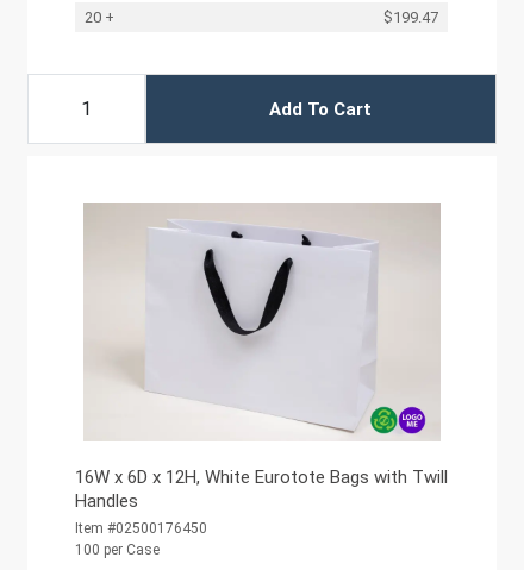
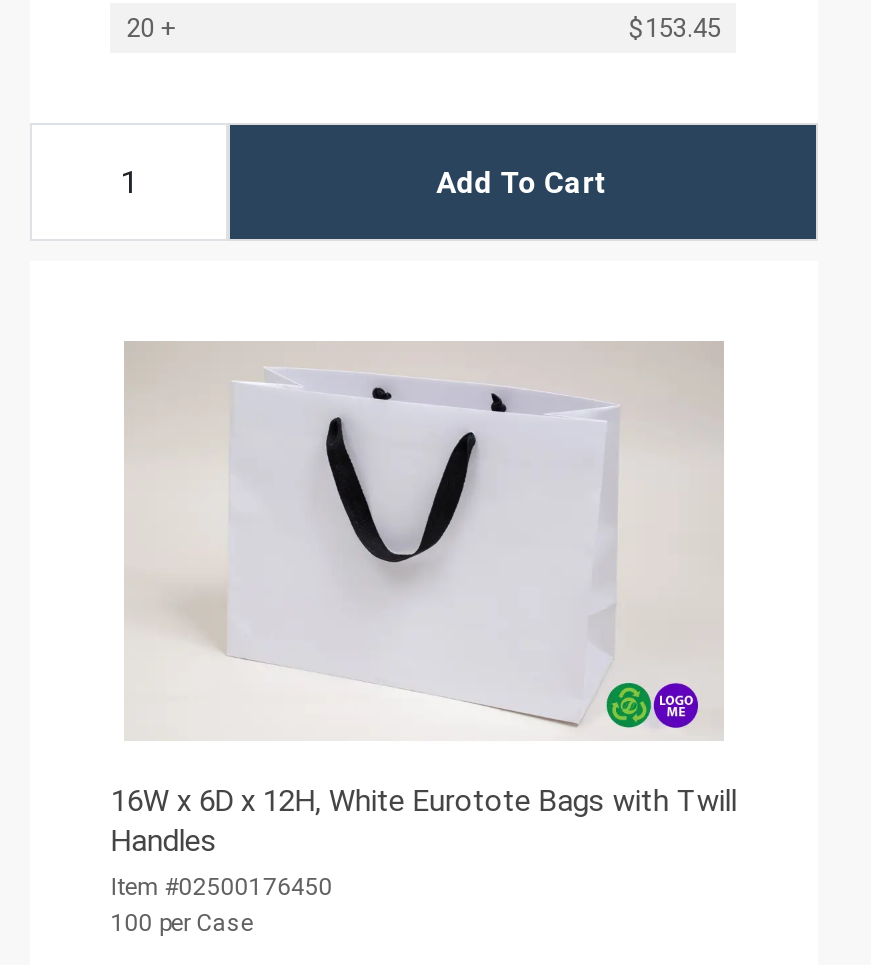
[384,8,439,26] $199.47 -> [629,13,721,43] $153.45

